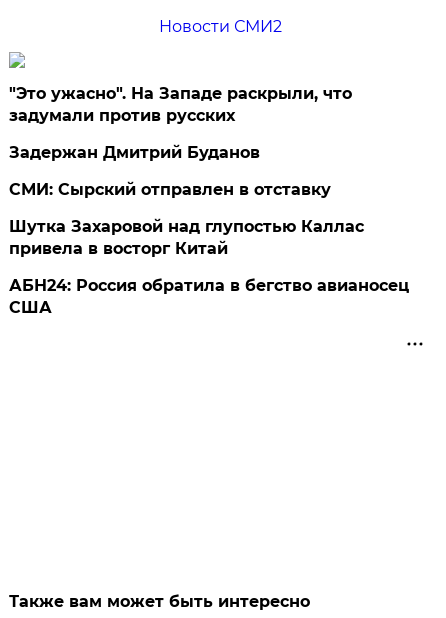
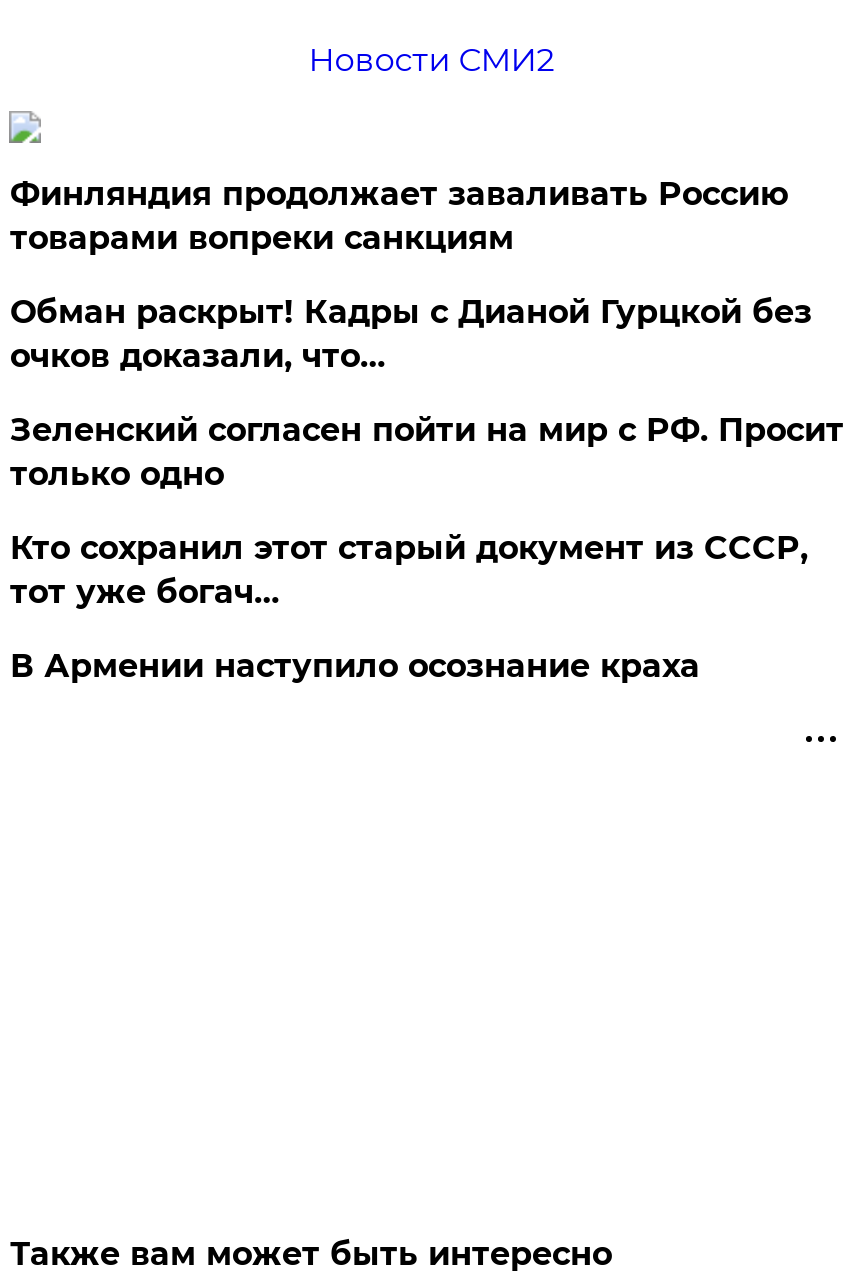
[9,84,352,125] "Это ужасно". На Западе раскрыли, что | задумали против русских -> [10,175,788,257] Финляндия продолжает заваливать Россию | товарами вопреки санкциям
[9,143,260,162] Задержан Дмитрий Буданов -> [10,293,812,375] Обман раскрыт! Кадры с Дианой Гурцкой без | очков доказали, что…
[9,180,331,199] СМИ: Сырский отправлен в отставку -> [10,411,844,493] Зеленский согласен пойти на мир с РФ. Просит | только одно
[9,217,364,258] Шутка Захаровой над глупостью Каллас | привела в восторг Китай -> [10,529,808,611] Кто сохранил этот старый документ из СССР, | тот уже богач…
[9,276,409,317] АБН24: Россия обратила в бегство авианосец | США -> [10,647,700,685] В Армении наступило осознание краха

